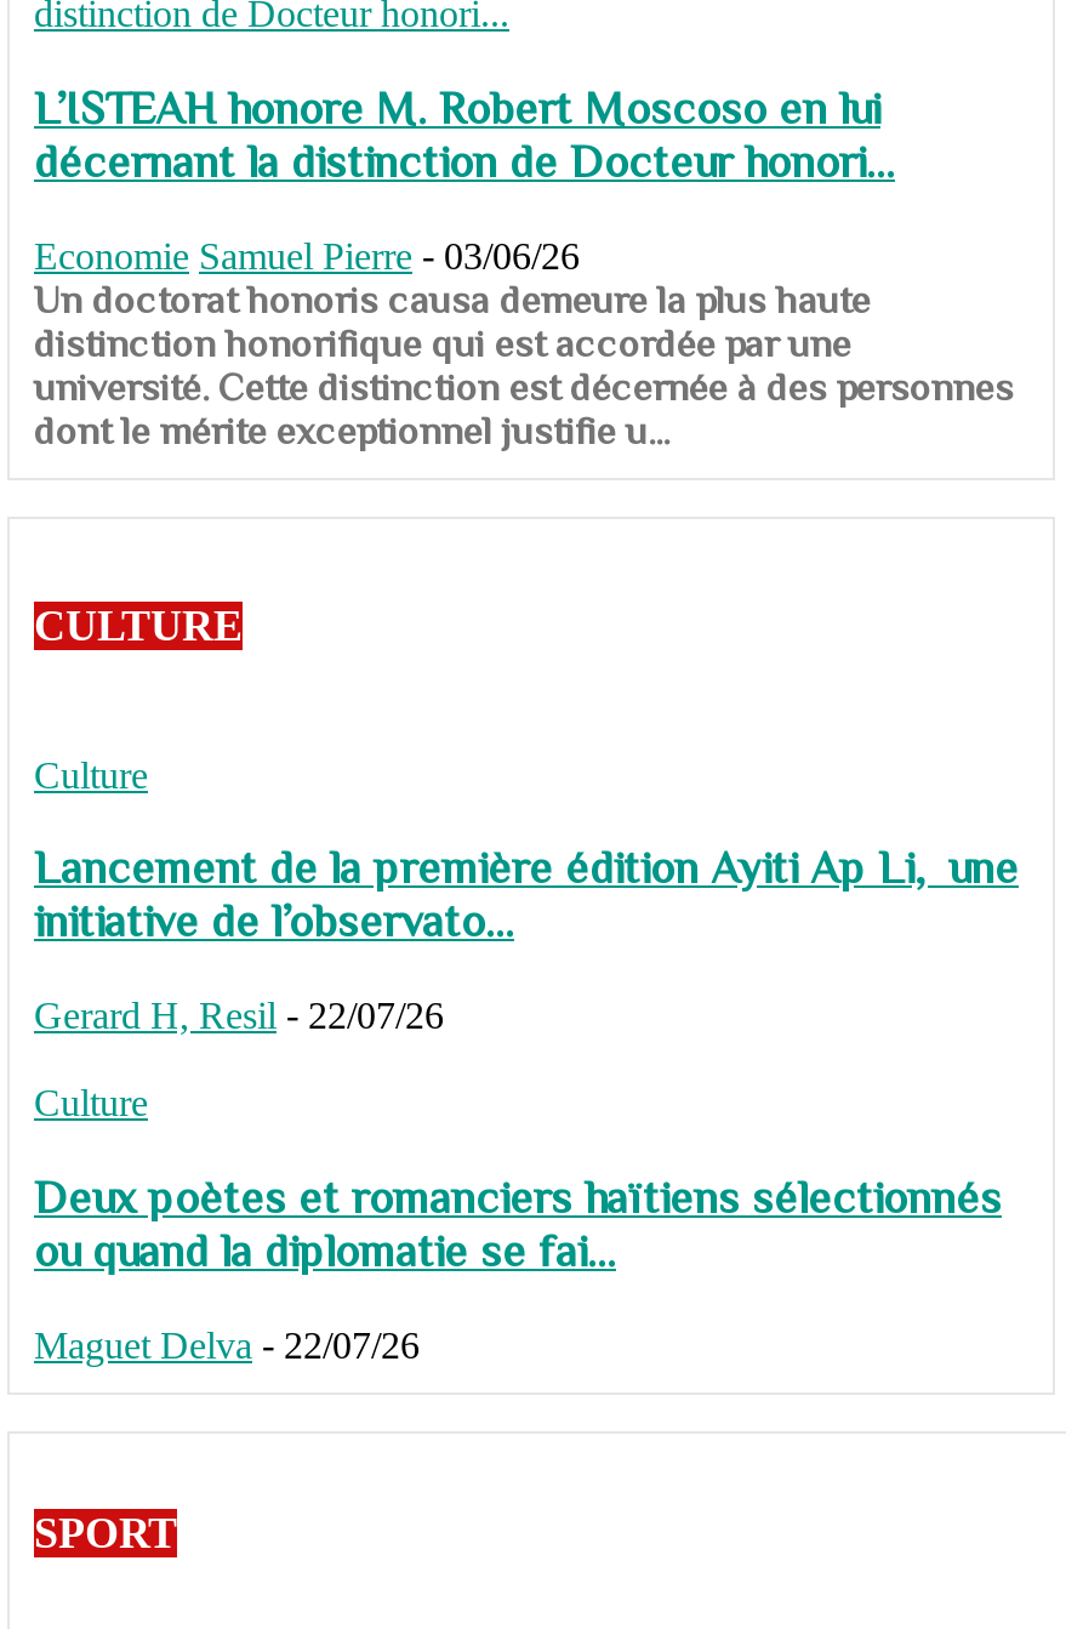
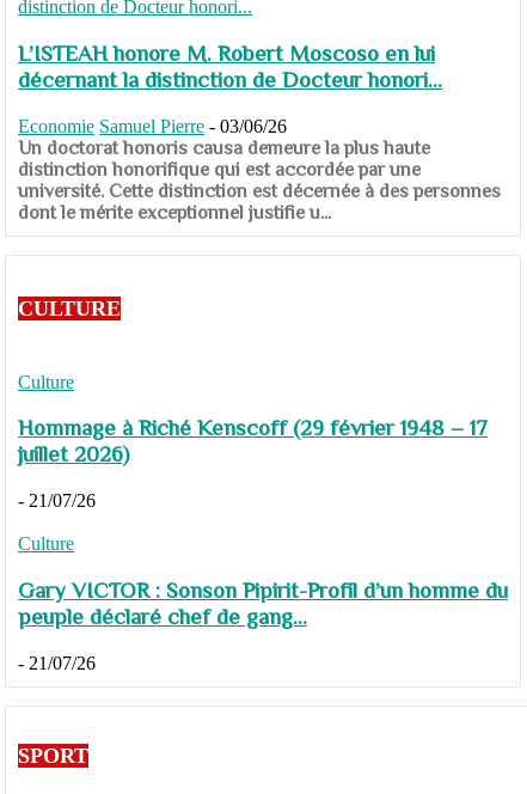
[34,843,1019,947] Lancement de la première édition Ayiti Ap Li, une | initiative de l’observato... -> [18,415,488,467] Hommage à Riché Kenscoff (29 février 1948 – 17 | juillet 2026)
[34,995,444,1036] Gerard H, Resil - 22/07/26 -> [18,490,96,511] - 21/07/26
[34,1171,1002,1276] Deux poètes et romanciers haïtiens sélectionnés | ou quand la diplomatie se fai... -> [18,577,508,629] Gary VICTOR : Sonson Pipirit-Profil d’un homme du | peuple déclaré chef de gang...
[34,1324,420,1365] Maguet Delva - 22/07/26 -> [18,652,96,673] - 21/07/26

